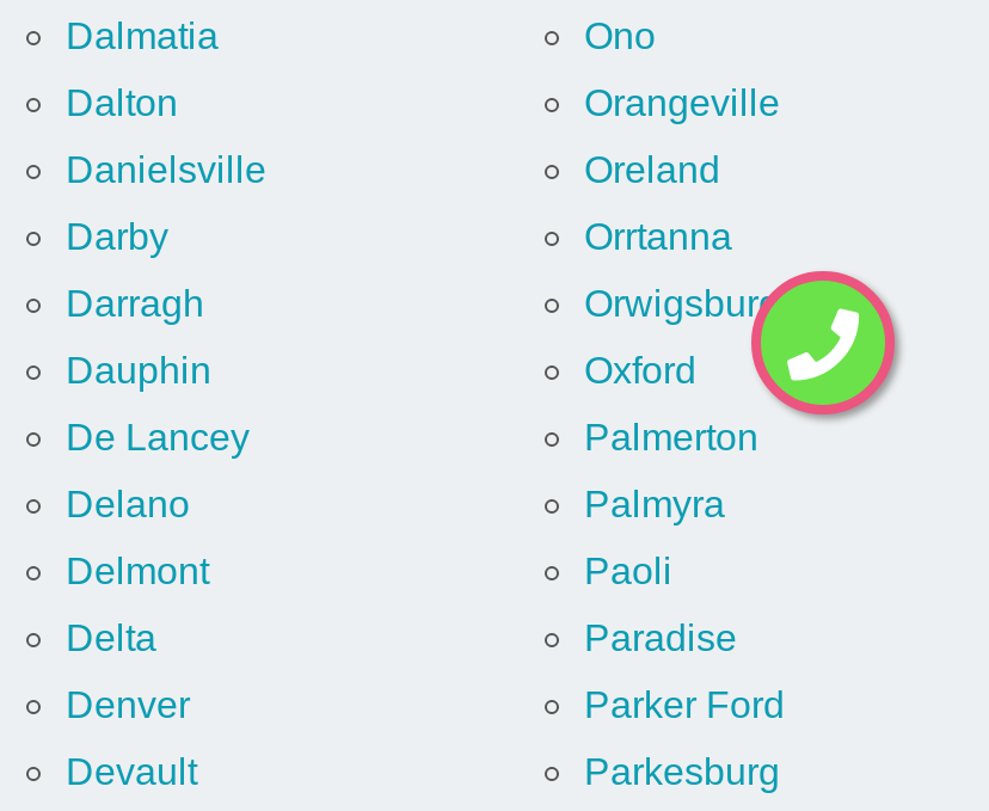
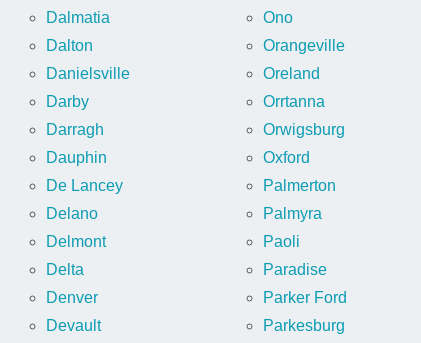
[749,269,904,424] [image] -> none

